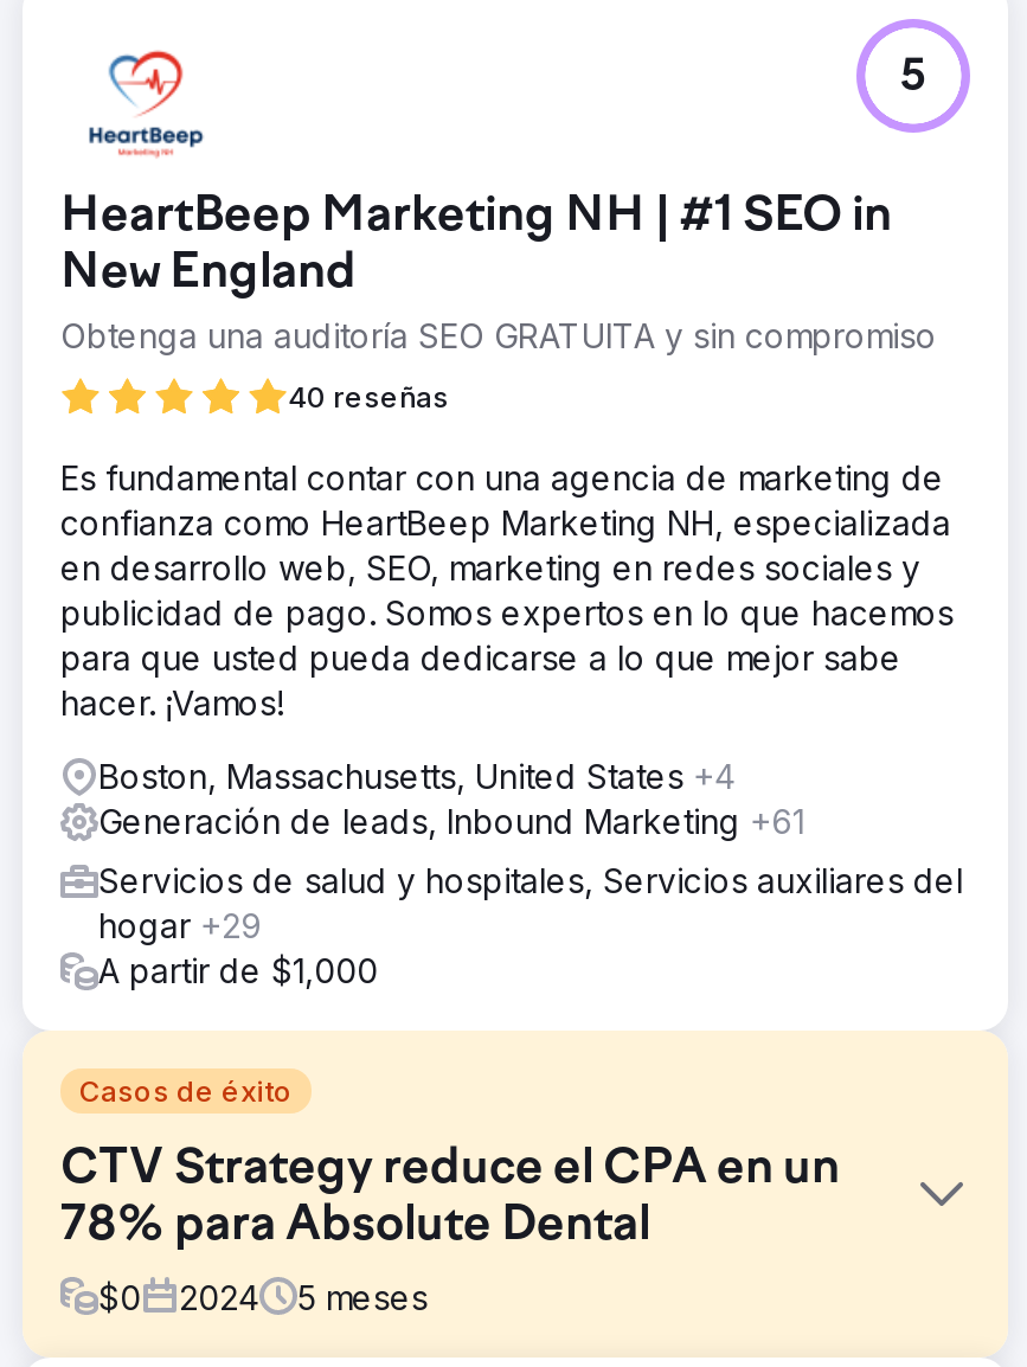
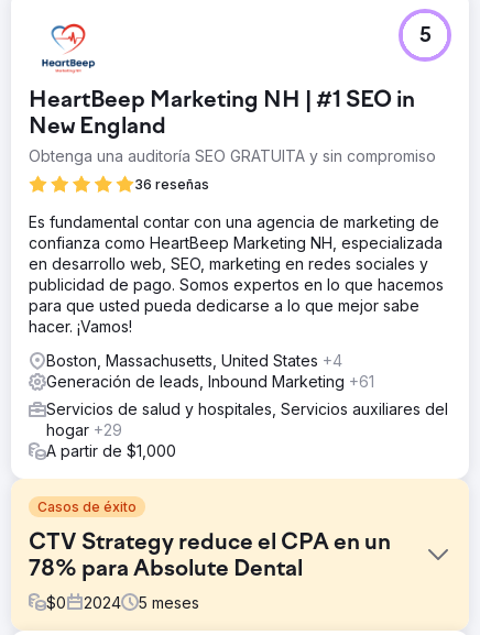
[288,378,449,414] 40 reseñas -> [134,176,209,192] 36 reseñas

